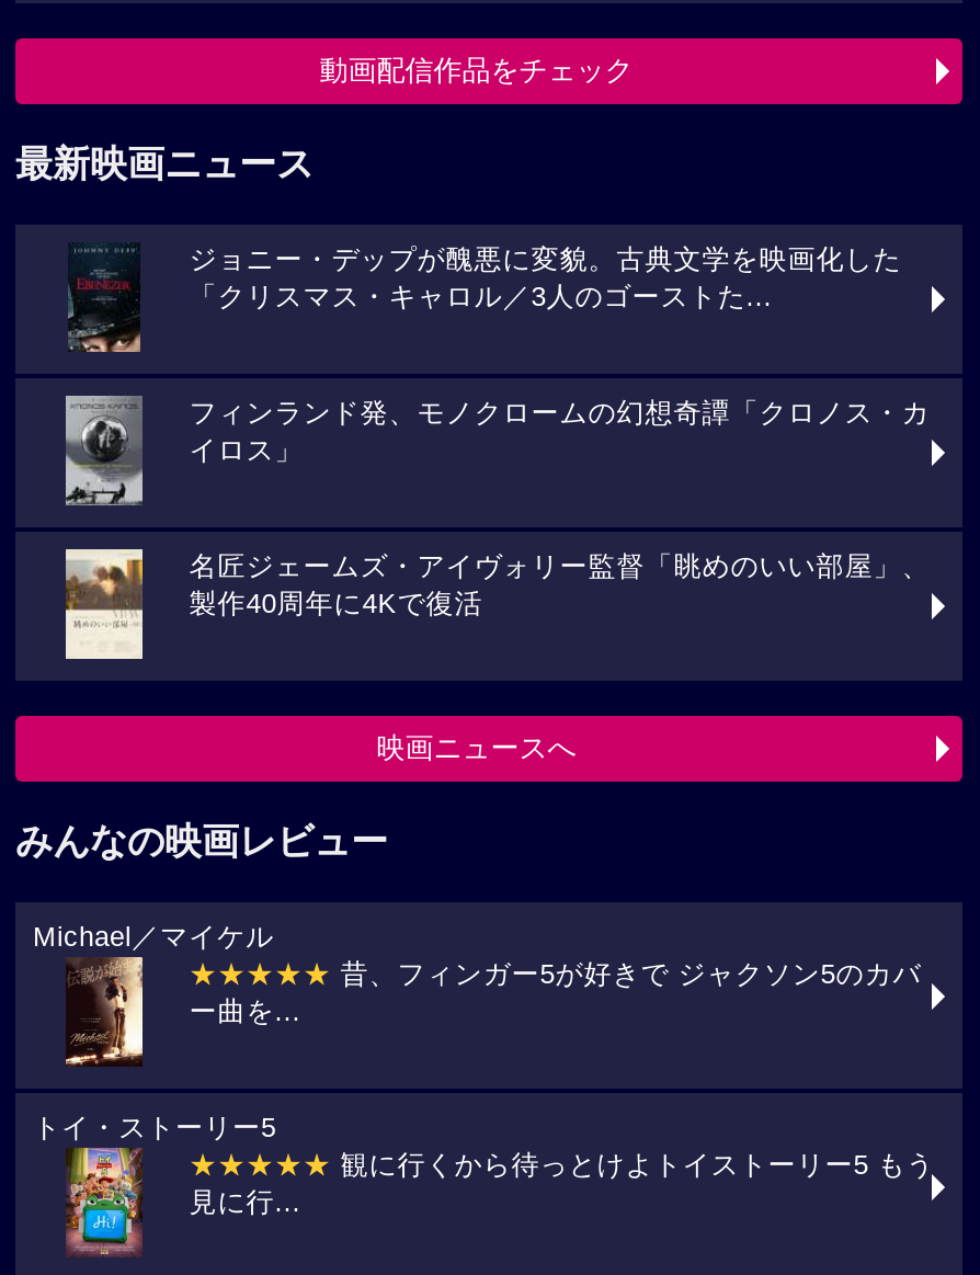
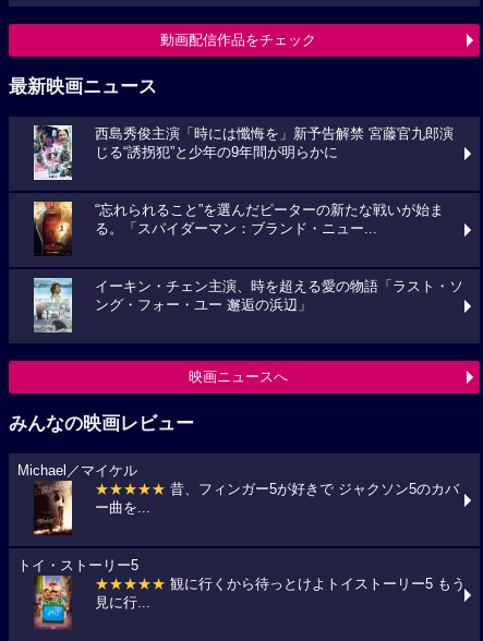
[66,242,902,354] [image] | ジョニー・デップが醜悪に変貌。古典文学を映画化した | 「クリスマス・キャロル／3人のゴーストた... -> [33,124,454,181] [image] | 西島秀俊主演「時には懺悔を」新予告解禁 宮藤官九郎演 | じる“誘拐犯”と少年の9年間が明らかに
[64,394,930,508] [image] | フィンランド発、モノクロームの幻想奇譚「クロノス・カ | イロス」 -> [33,201,444,256] [image] | “忘れられること”を選んだピーターの新たな戦いが始ま | る。「スパイダーマン：ブランド・ニュー...
[64,547,930,659] [image] | 名匠ジェームズ・アイヴォリー監督「眺めのいい部屋」、 | 製作40周年に4Kで復活 -> [33,278,464,334] [image] | イーキン・チェン主演、時を超える愛の物語「ラスト・ソ | ング・フォー・ユー 邂逅の浜辺」

